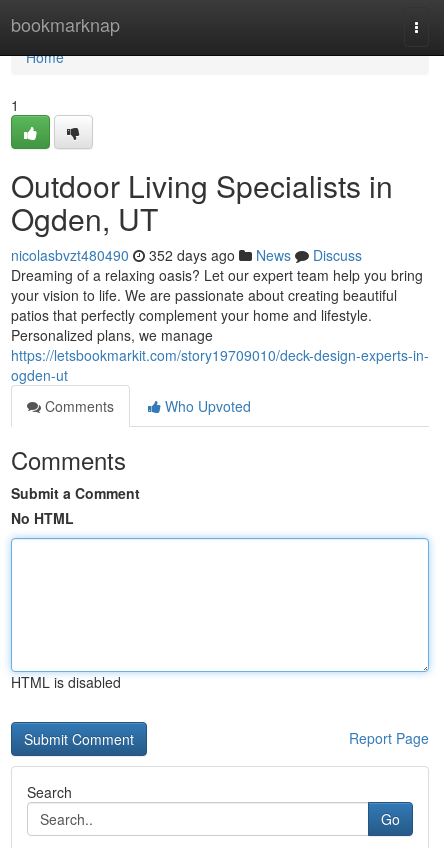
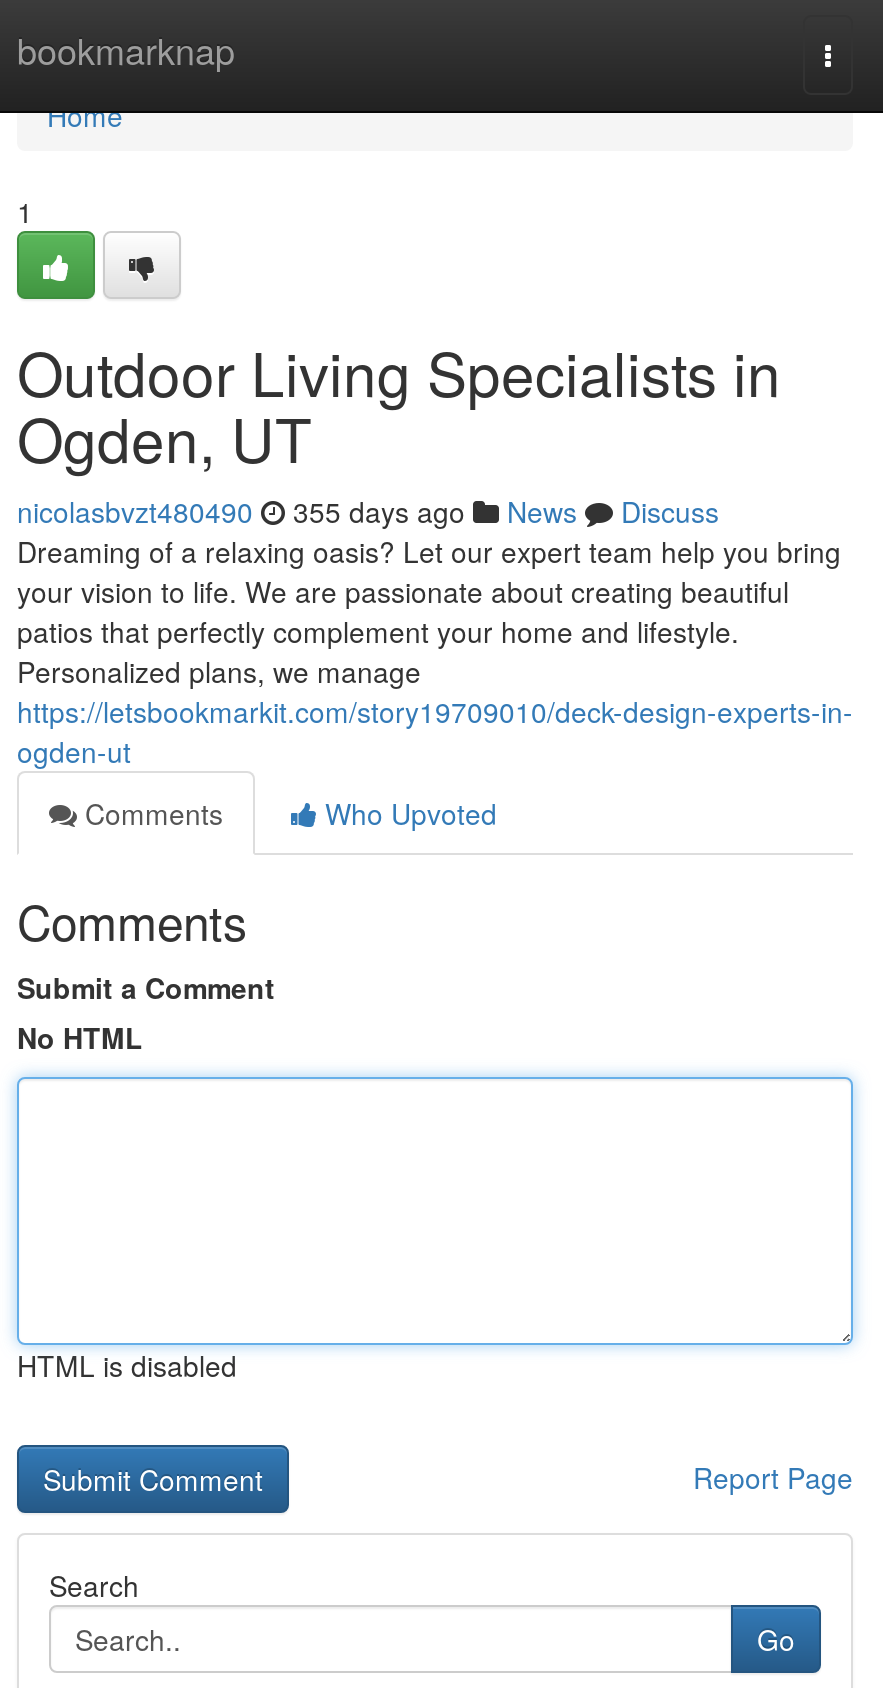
[11,245,362,265] nicolasbvzt480490 352 days ago News Discuss -> [17,491,719,531] nicolasbvzt480490 355 days ago News Discuss

